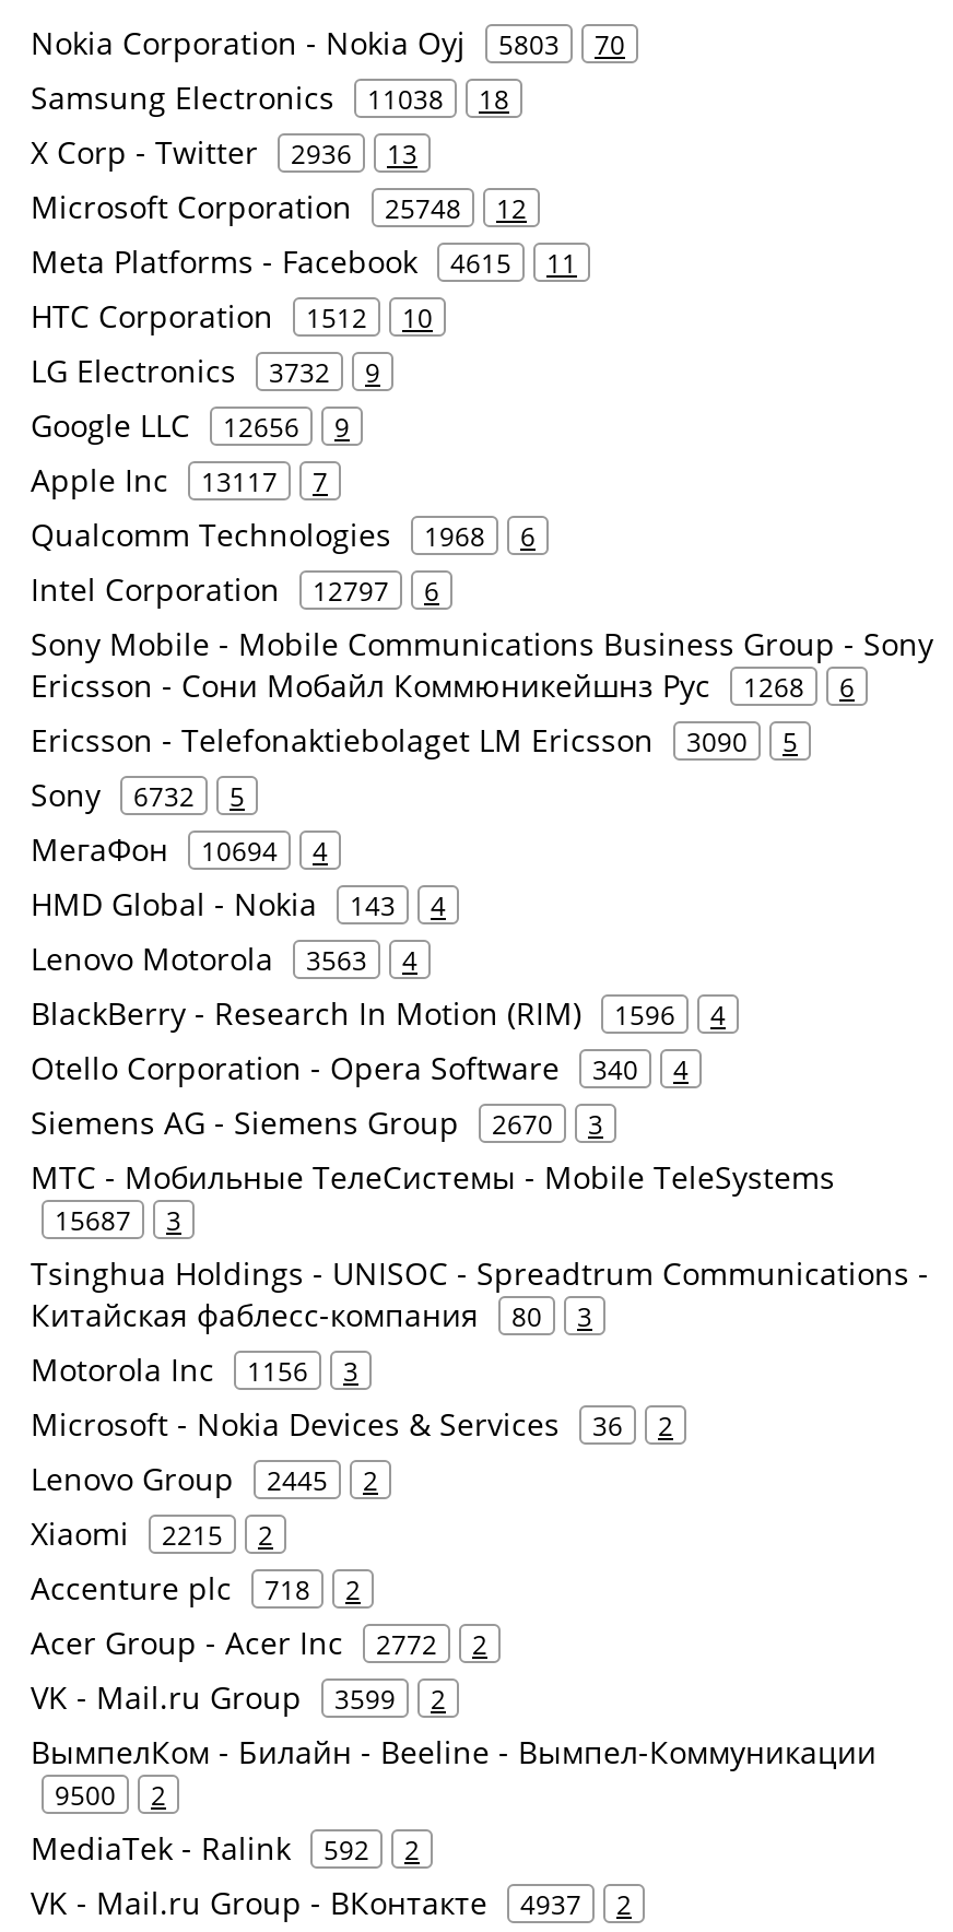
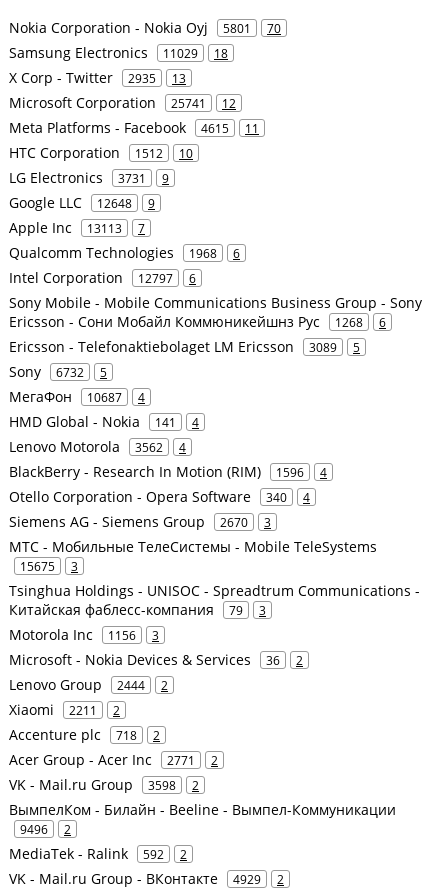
[31,22,625,63] Nokia Corporation - Nokia Oyj 5803 70 -> [9,18,281,37] Nokia Corporation - Nokia Oyj 5801 70
[31,76,509,118] Samsung Electronics 11038 18 -> [9,43,228,62] Samsung Electronics 11029 18
[31,131,417,172] X Corp - Twitter 2936 13 -> [9,68,186,87] X Corp - Twitter 2935 13
[31,186,527,227] Microsoft Corporation 25748 12 -> [9,93,236,112] Microsoft Corporation 25741 12
[31,349,380,391] LG Electronics 3732 9 -> [9,168,169,187] LG Electronics 3731 9
[31,404,350,446] Google LLC 12656 9 -> [9,193,155,212] Google LLC 12648 9
[31,459,328,500] Apple Inc 13117 7 -> [9,218,145,237] Apple Inc 13113 7
[31,719,798,760] Ericsson - Telefonaktiebolaget LM Ericsson 3090 5 -> [9,337,360,356] Ericsson - Telefonaktiebolaget LM Ericsson 3089 5
[31,828,328,870] МегаФон 10694 4 -> [9,387,145,406] МегаФон 10687 4
[31,883,446,924] HMD Global - Nokia 143 4 -> [9,412,199,431] HMD Global - Nokia 141 4
[31,937,417,979] Lenovo Motorola 3563 4 -> [9,437,186,456] Lenovo Motorola 3562 4
[55,1202,181,1237] 15687 3 -> [20,558,78,574] 15675 3
[31,1294,592,1335] Китайская фаблесс-компания 80 3 -> [9,600,266,619] Китайская фаблесс-компания 79 3
[31,1458,378,1499] Lenovo Group 2445 2 -> [9,675,168,694] Lenovo Group 2444 2
[31,1512,273,1554] Xiaomi 2215 2 -> [9,700,120,719] Xiaomi 2211 2
[31,1621,487,1663] Acer Group - Acer Inc 2772 2 -> [9,750,218,769] Acer Group - Acer Inc 2771 2
[31,1676,446,1718] VK - Mail.ru Group 3599 2 -> [9,775,199,794] VK - Mail.ru Group 3598 2
[55,1777,166,1812] 9500 2 -> [20,821,71,837] 9496 2
[31,1882,632,1923] VK - Mail.ru Group - ВКонтакте 4937 2 -> [9,869,284,888] VK - Mail.ru Group - ВКонтакте 4929 2

